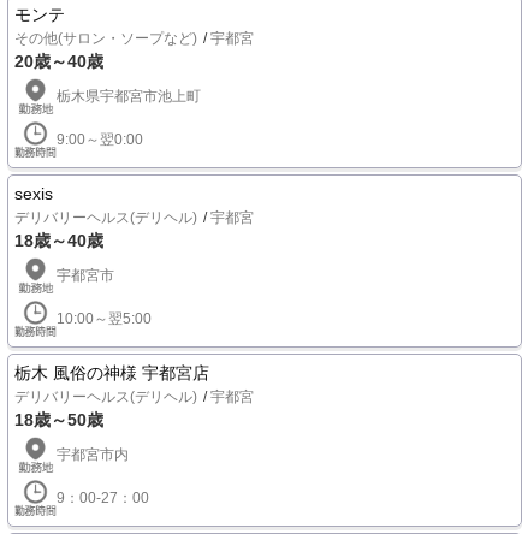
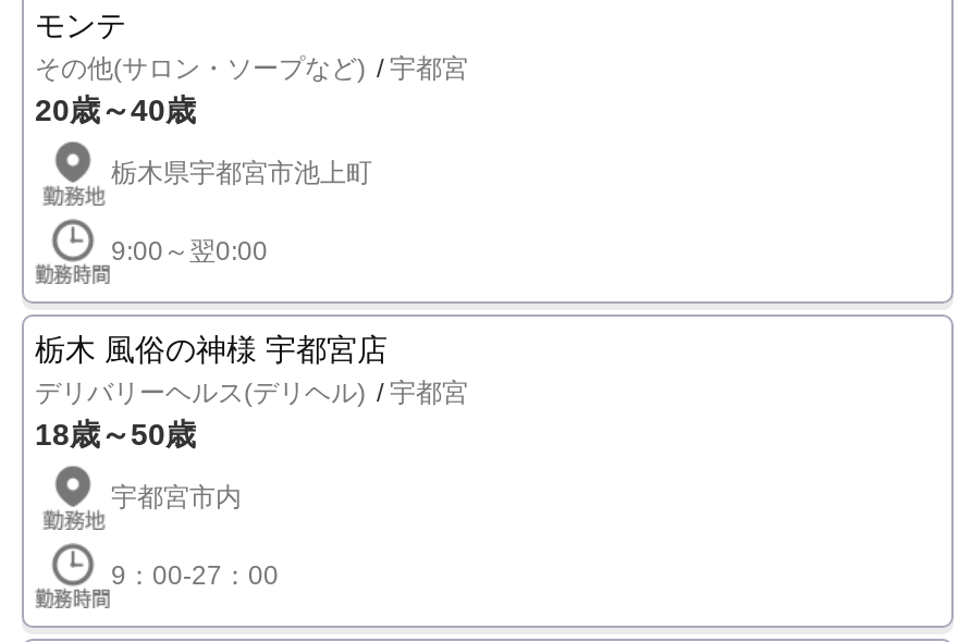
[14,184,254,327] sexis | デリバリーヘルス(デリヘル) | 宇都宮 | 18歳～40歳 | 宇都宮市 | 10:00～翌5:00 -> none

